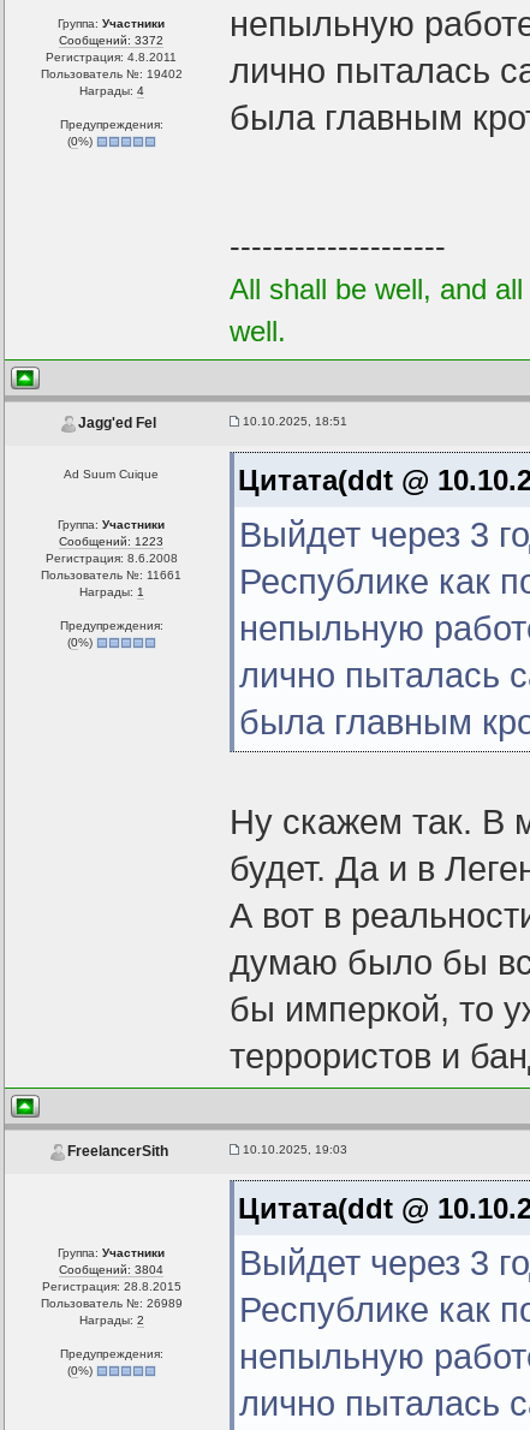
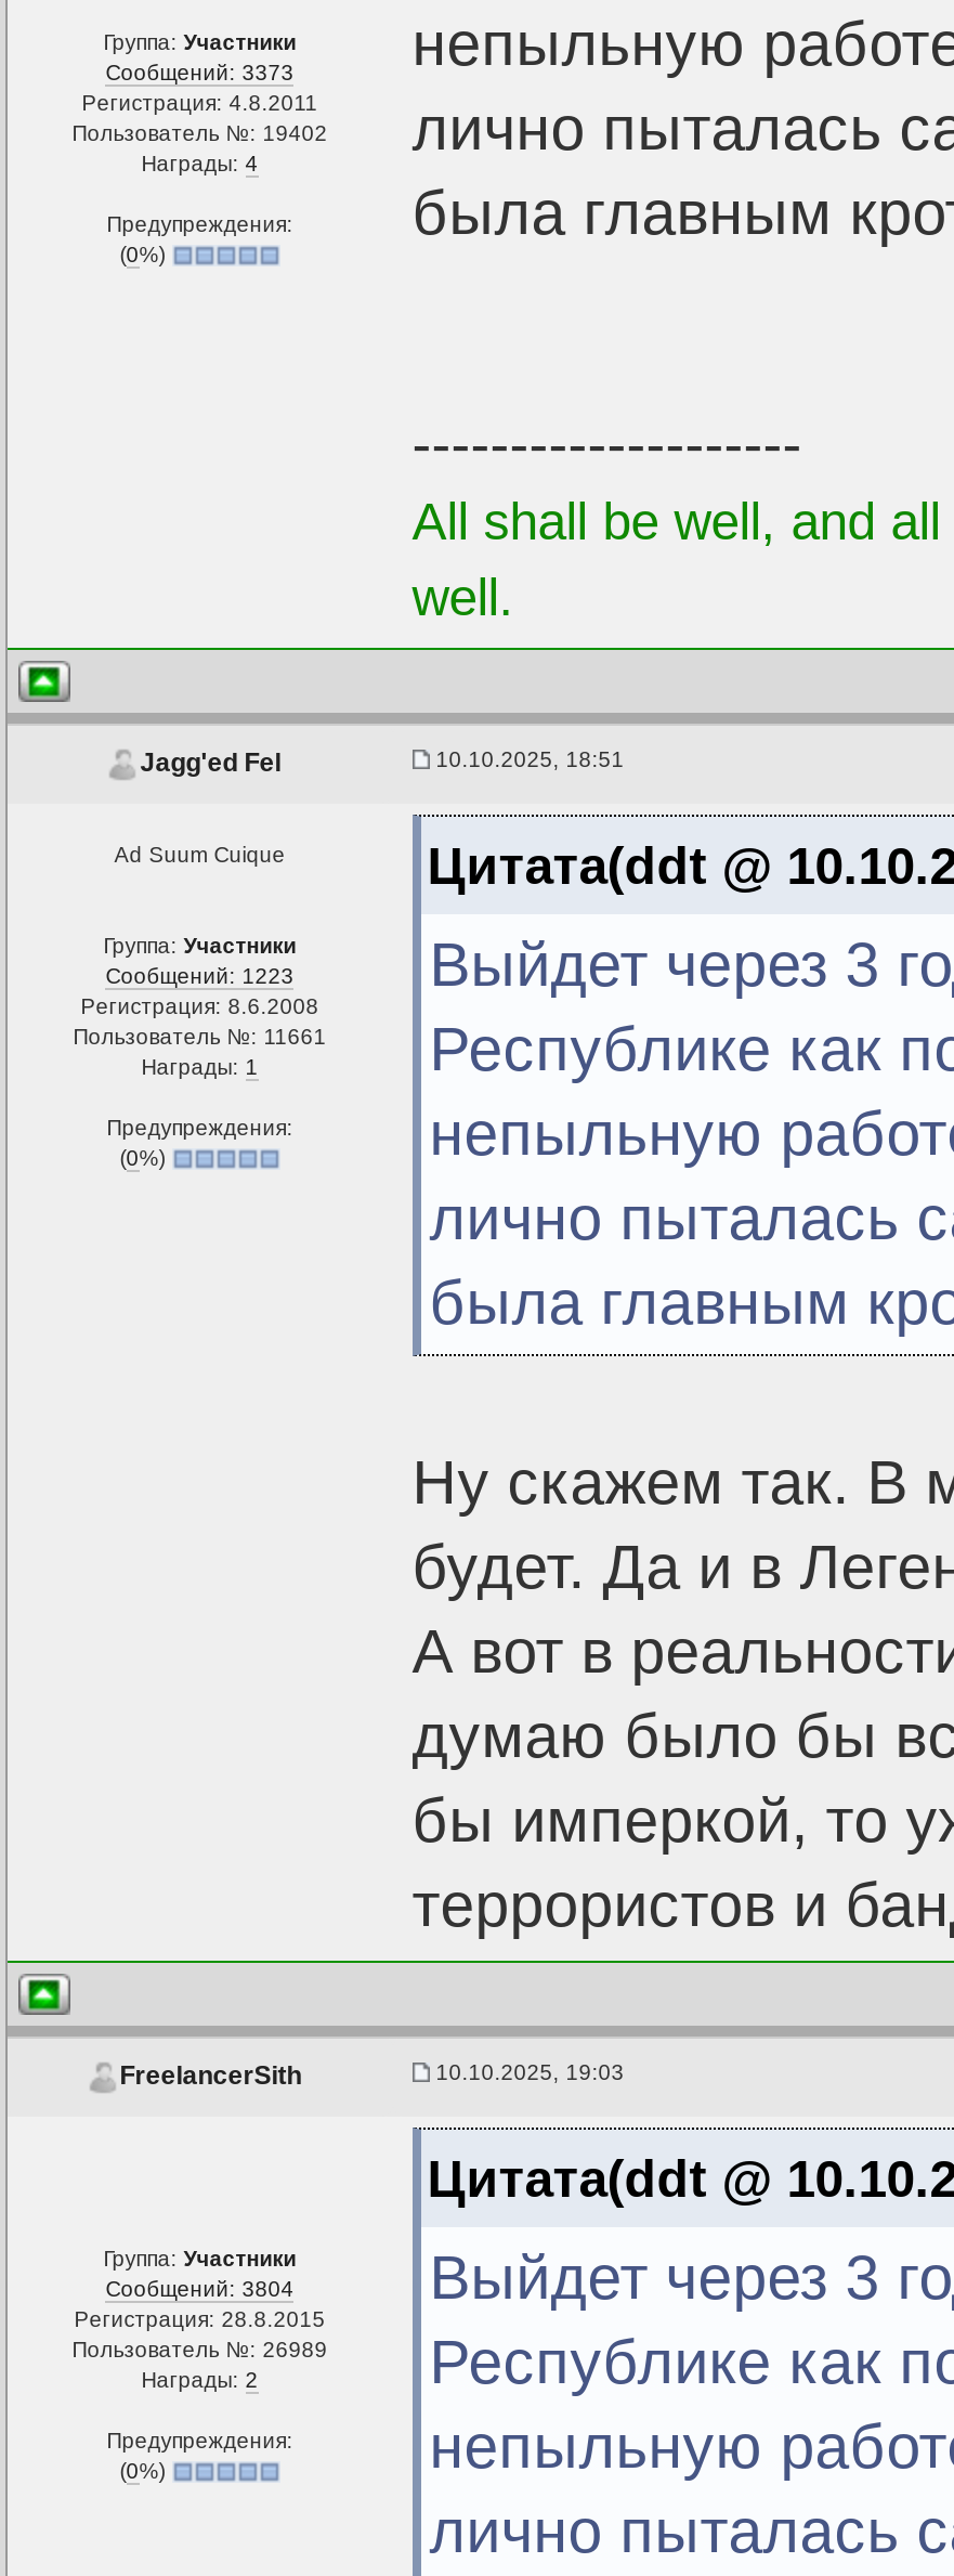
[59,34,164,47] Сообщений: 3372 -> [106,61,294,84] Сообщений: 3373

